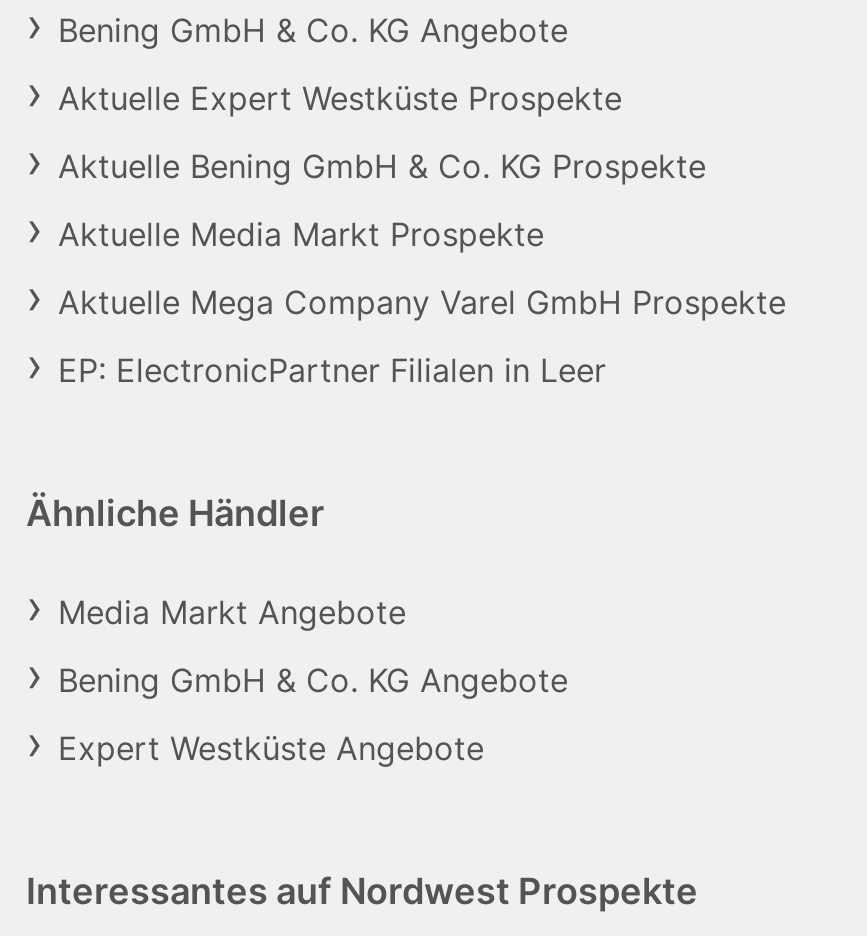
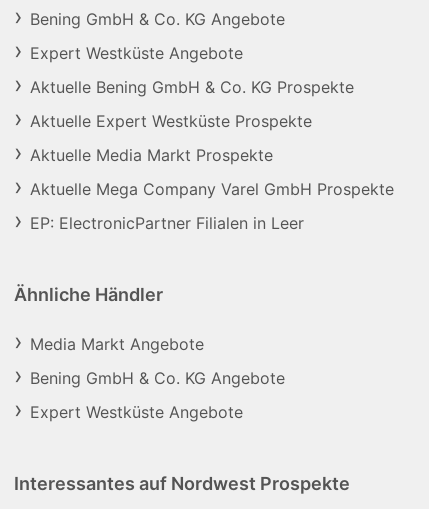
none -> [30,43,243,63] Expert Westküste Angebote
moved [58,78,622,118] -> [30,111,312,131]: Aktuelle Expert Westküste Prospekte

